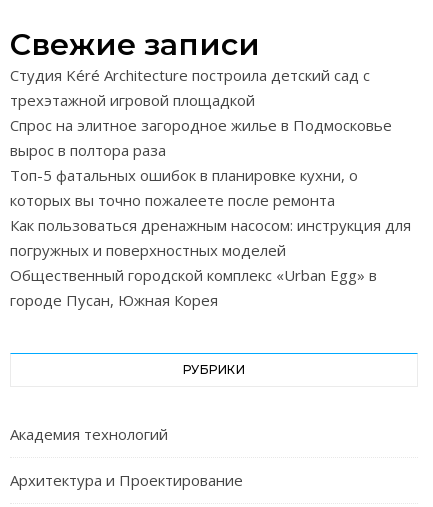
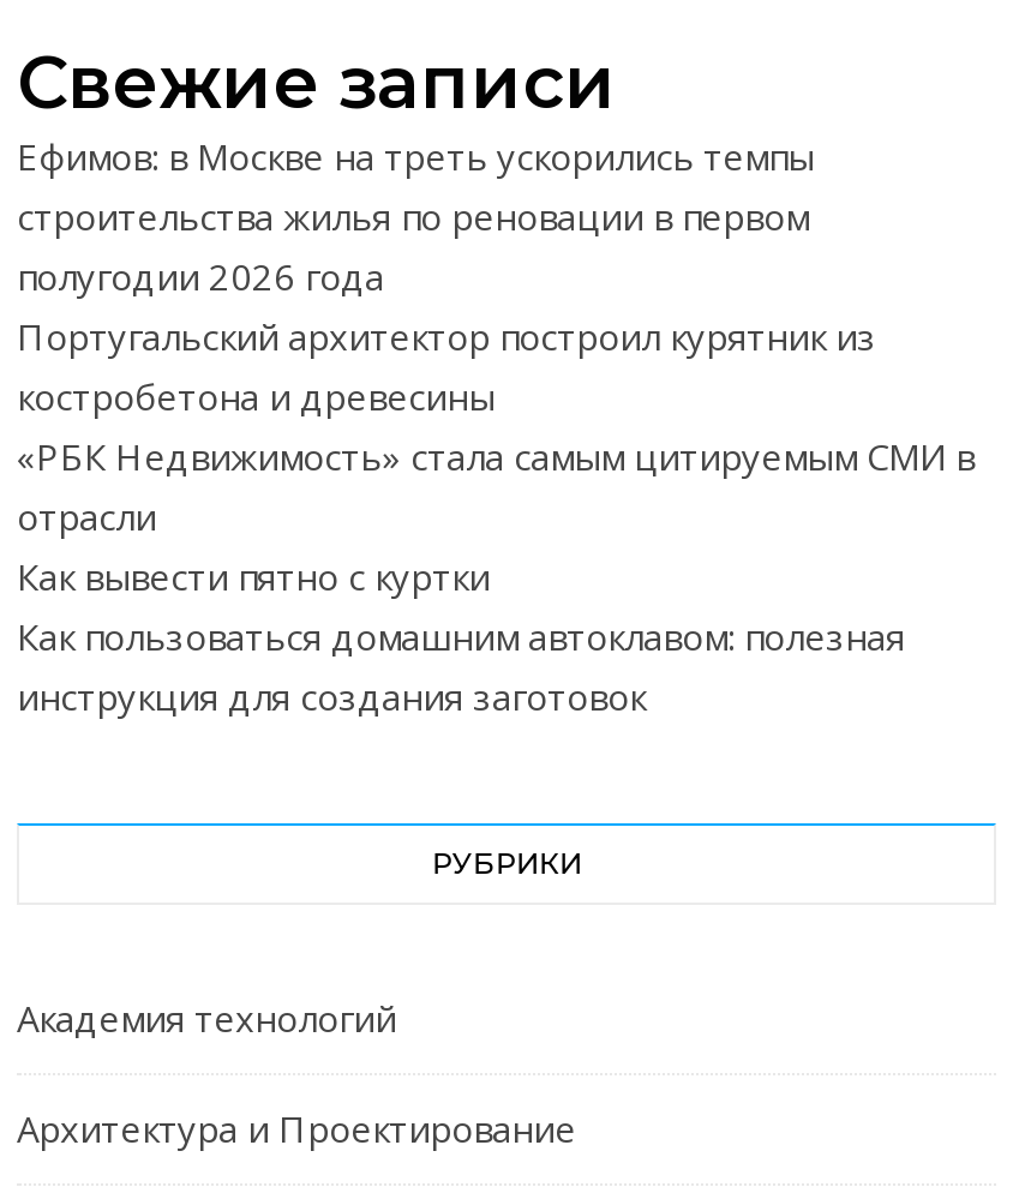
[10,65,411,310] Студия Kéré Architecture построила детский сад с | трехэтажной игровой площадкой | Спрос на элитное загородное жилье в Подмосковье | вырос в полтора раза | Топ-5 фатальных ошибок в планировке кухни, о | которых вы точно пожалеете после ремонта | Как пользоваться дренажным насосом: инструкция для | погружных и поверхностных моделей | Общественный городской комплекс «Urban Egg» в | городе Пусан, Южная Корея -> [17,133,975,721] Ефимов: в Москве на треть ускорились темпы | строительства жилья по реновации в первом | полугодии 2026 года | Португальский архитектор построил курятник из | костробетона и древесины | «РБК Недвижимость» стала самым цитируемым СМИ в | отрасли | Как вывести пятно с куртки | Как пользоваться домашним автоклавом: полезная | инструкция для создания заготовок

